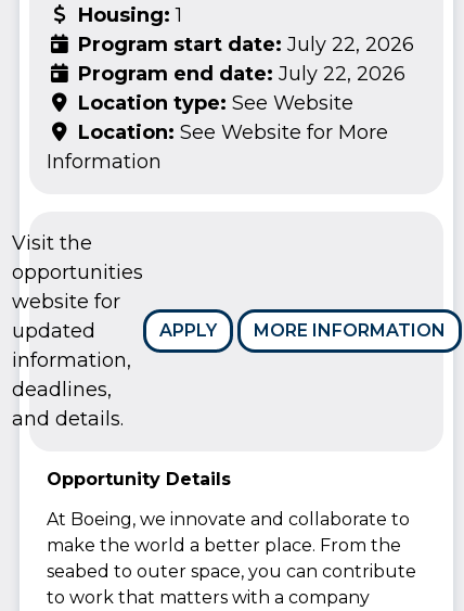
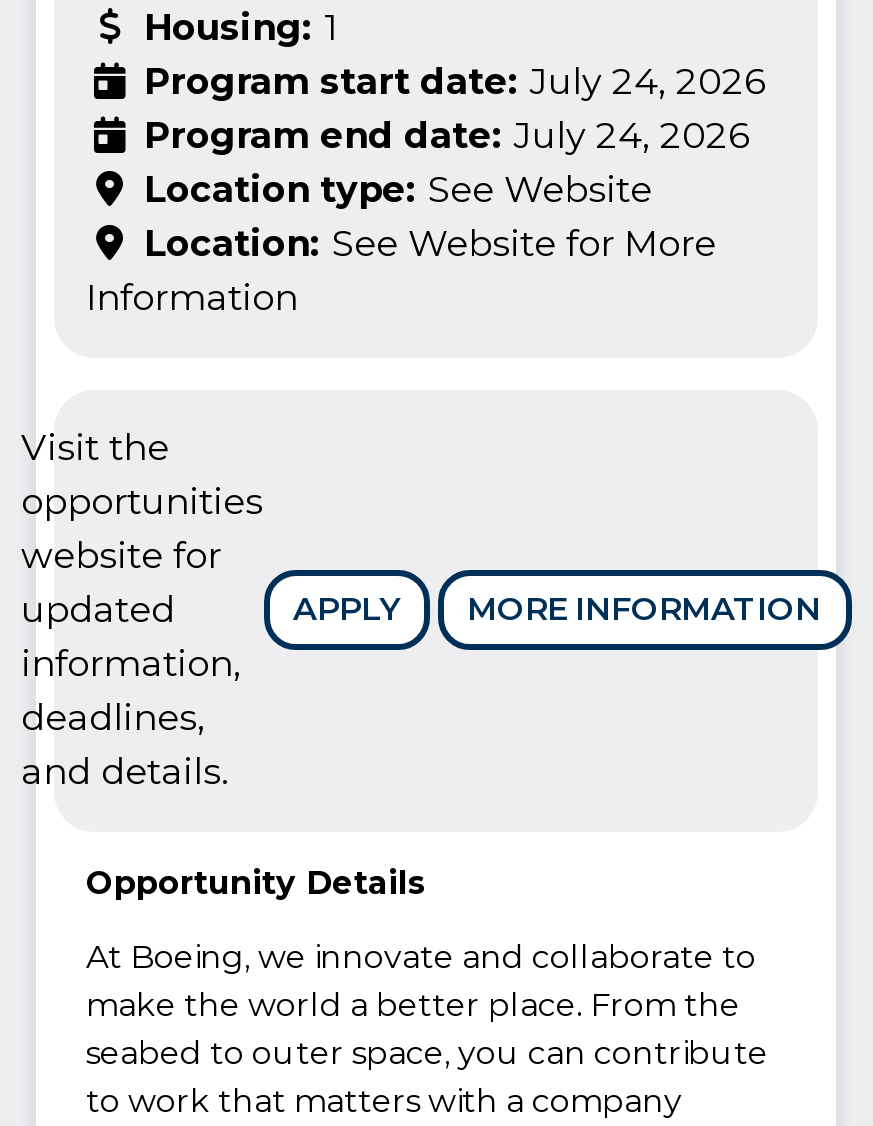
[78,32,414,56] Program start date: July 22, 2026 -> [144,60,766,104] Program start date: July 24, 2026
[78,62,405,86] Program end date: July 22, 2026 -> [144,114,750,158] Program end date: July 24, 2026

